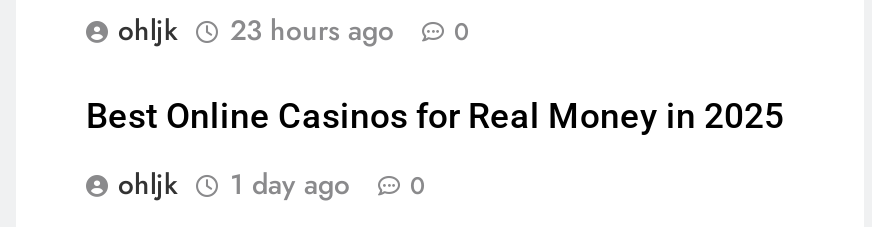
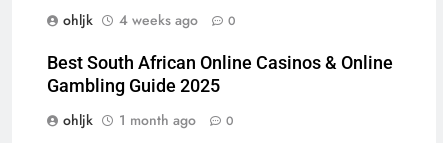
[118,10,470,50] ohljk 23 hours ago 0 -> [63,10,236,30] ohljk 4 weeks ago 0
[86,96,784,136] Best Online Casinos for Real Money in 2025 -> [47,53,393,96] Best South African Online Casinos & Online | Gambling Guide 2025
[118,164,426,204] ohljk 1 day ago 0 -> [63,110,234,130] ohljk 1 month ago 0

